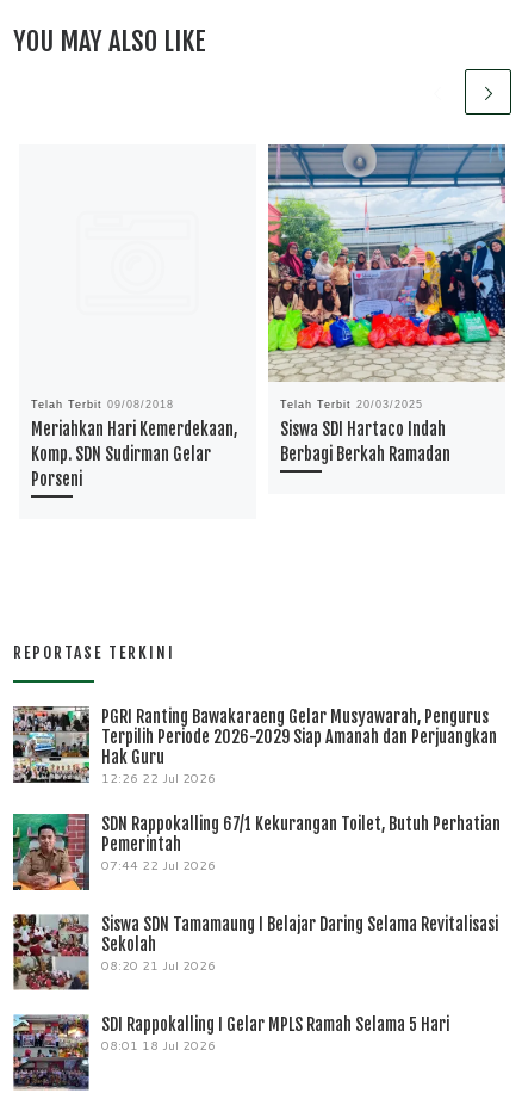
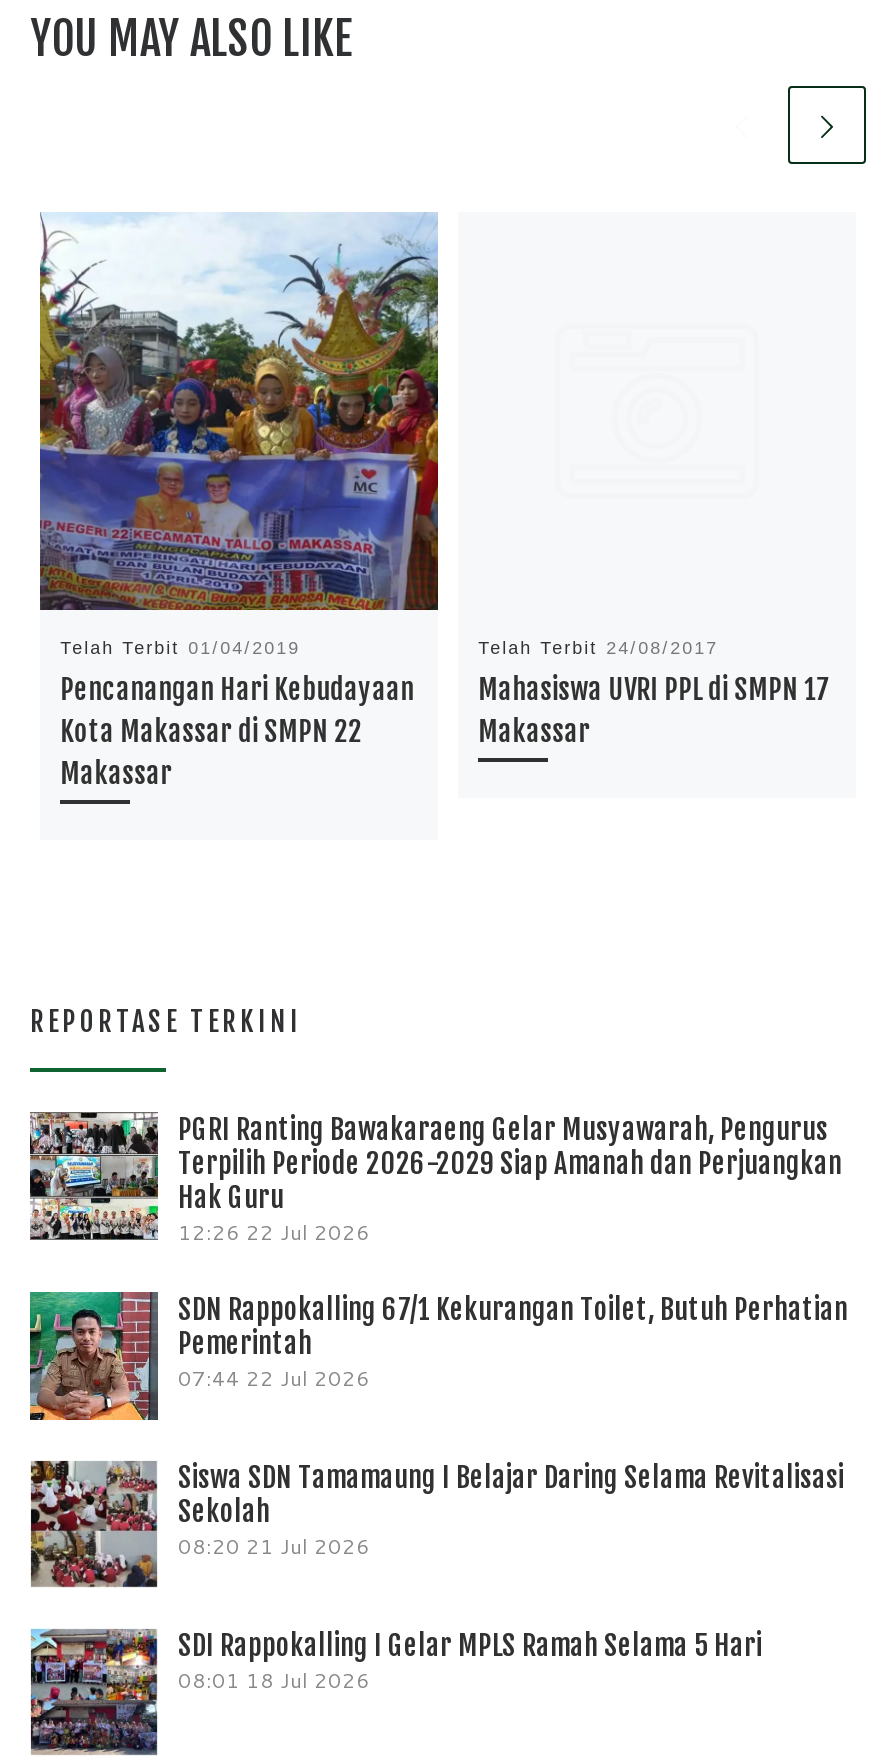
none -> [38,212,440,612] [image]
[267,143,507,383] [image] -> none
[31,398,237,489] Telah Terbit 09/08/2018 | Meriahkan Hari Kemerdekaan, | Komp. SDN Sudirman Gelar | Porseni -> [60,638,414,790] Telah Terbit 01/04/2019 | Pencanangan Hari Kebudayaan | Kota Makassar di SMPN 22 | Makassar
[280,398,451,464] Telah Terbit 20/03/2025 | Siswa SDI Hartaco Indah | Berbagi Berkah Ramadan -> [478,638,830,748] Telah Terbit 24/08/2017 | Mahasiswa UVRI PPL di SMPN 17 | Makassar

